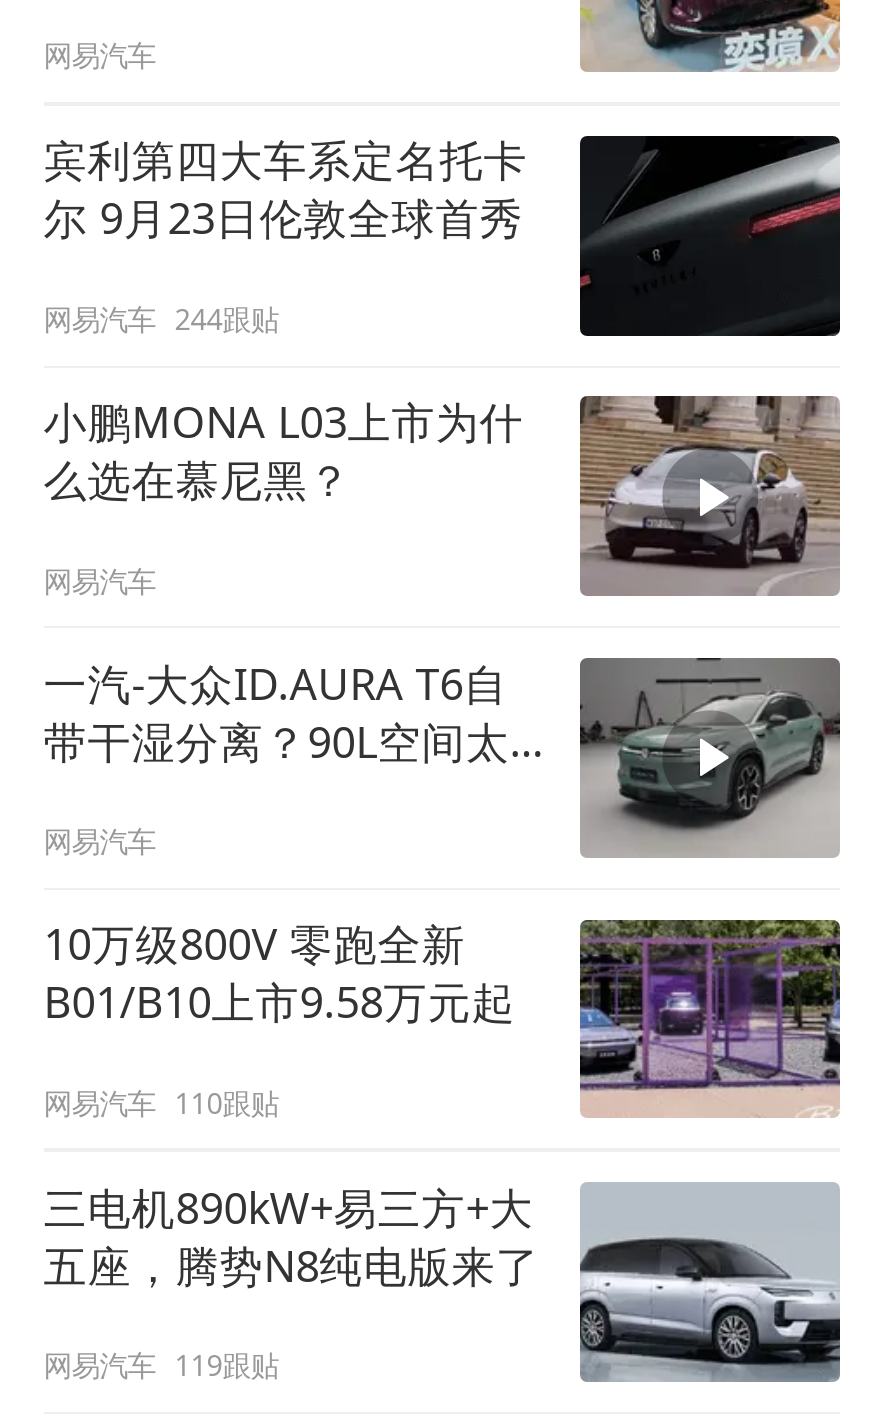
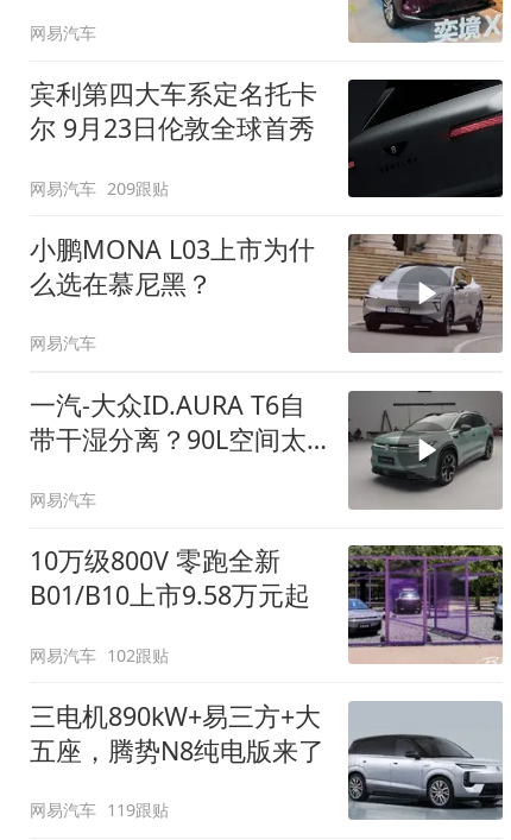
[43,299,279,337] 网易汽车 244跟贴 -> [29,177,169,199] 网易汽车 209跟贴
[43,1083,279,1121] 网易汽车 110跟贴 -> [29,643,169,666] 网易汽车 102跟贴

